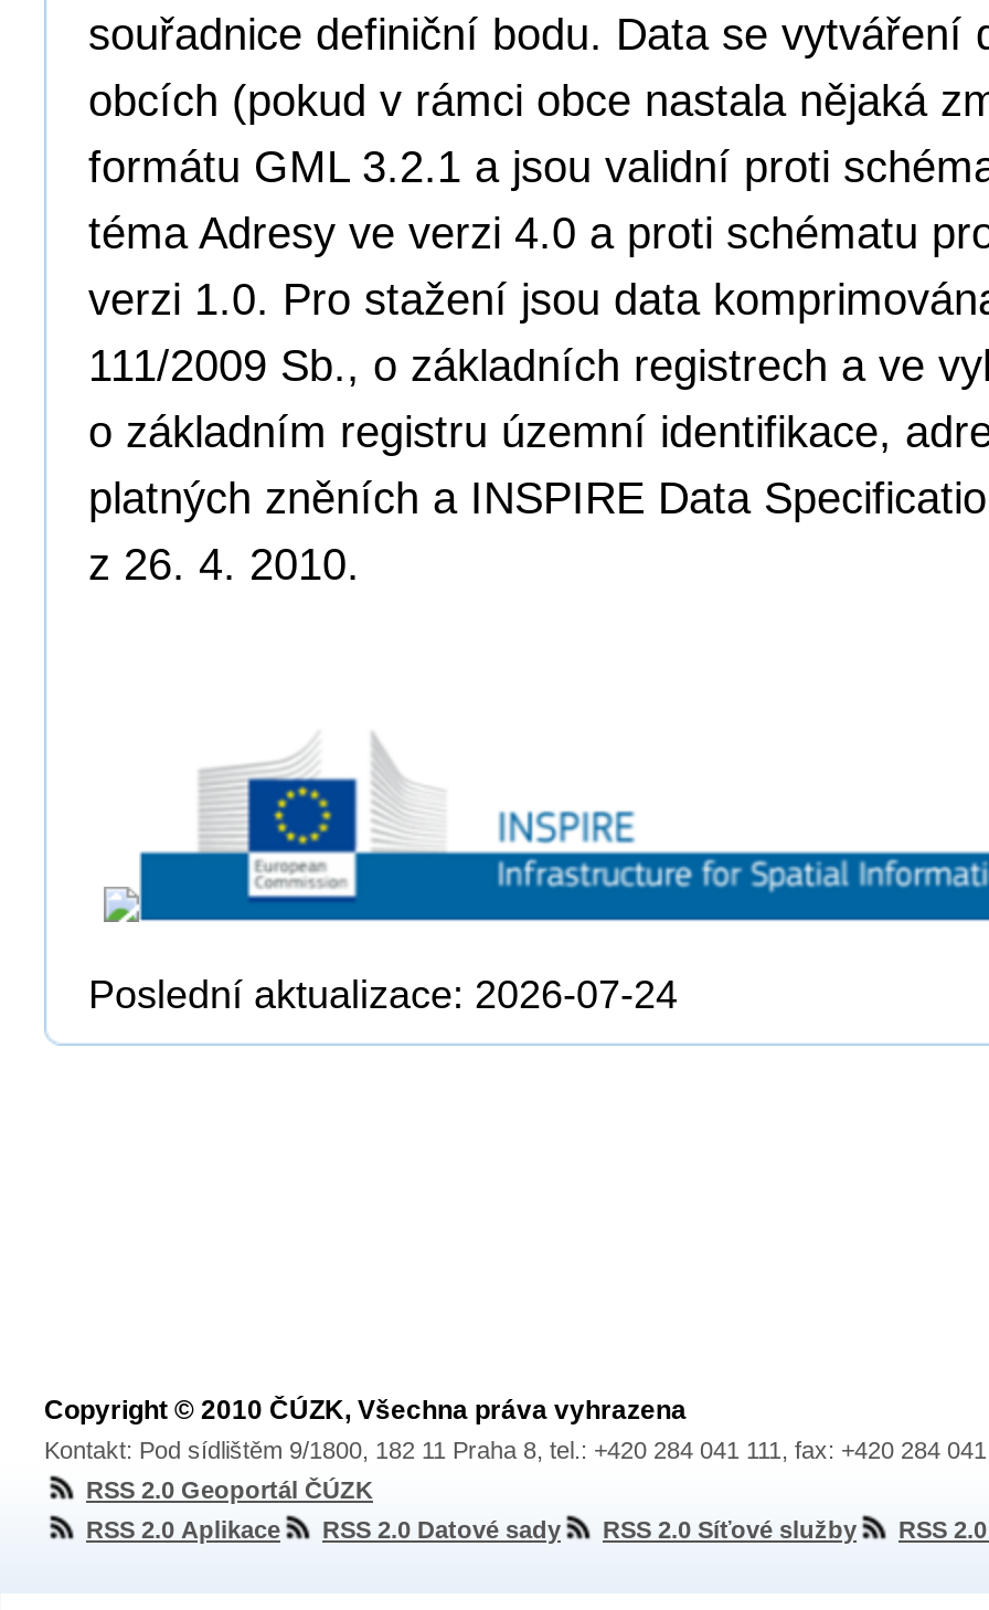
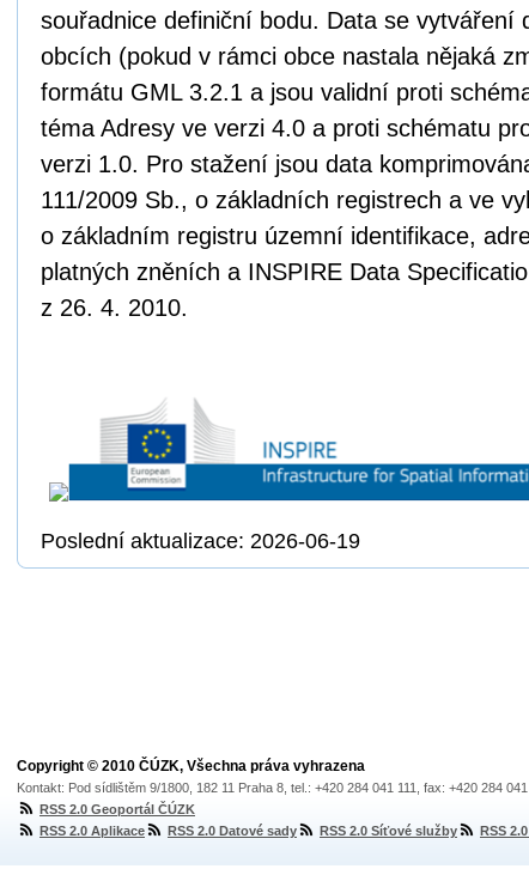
[88,973,678,1017] Poslední aktualizace: 2026-07-24 -> [41,529,360,553] Poslední aktualizace: 2026-06-19

